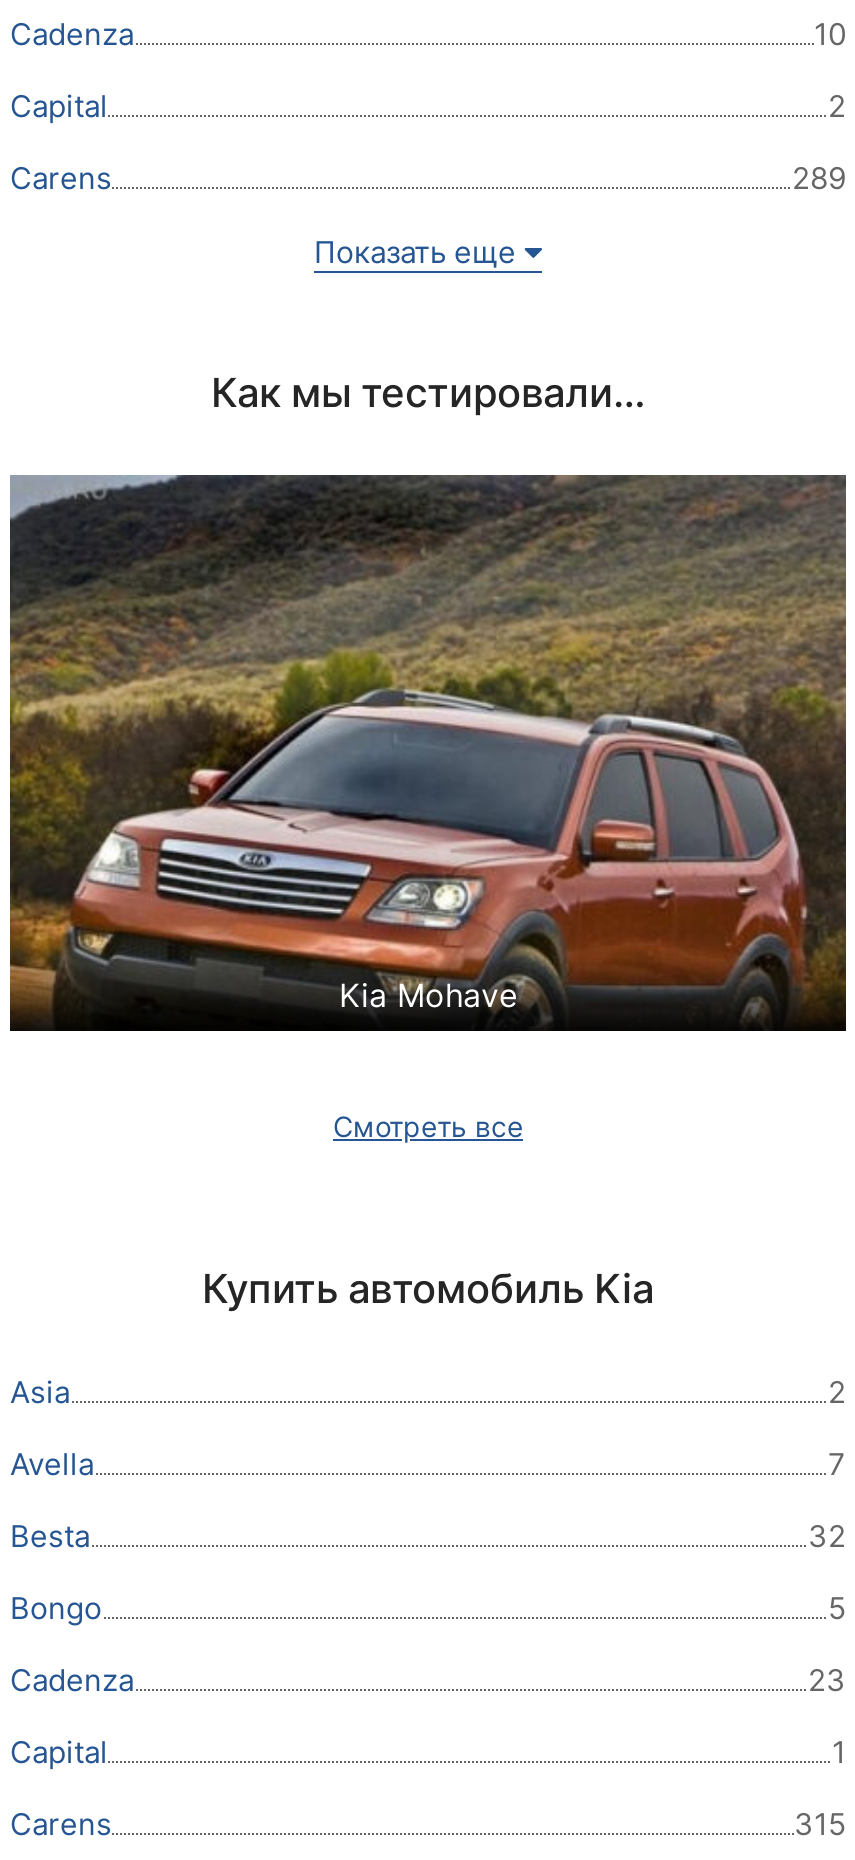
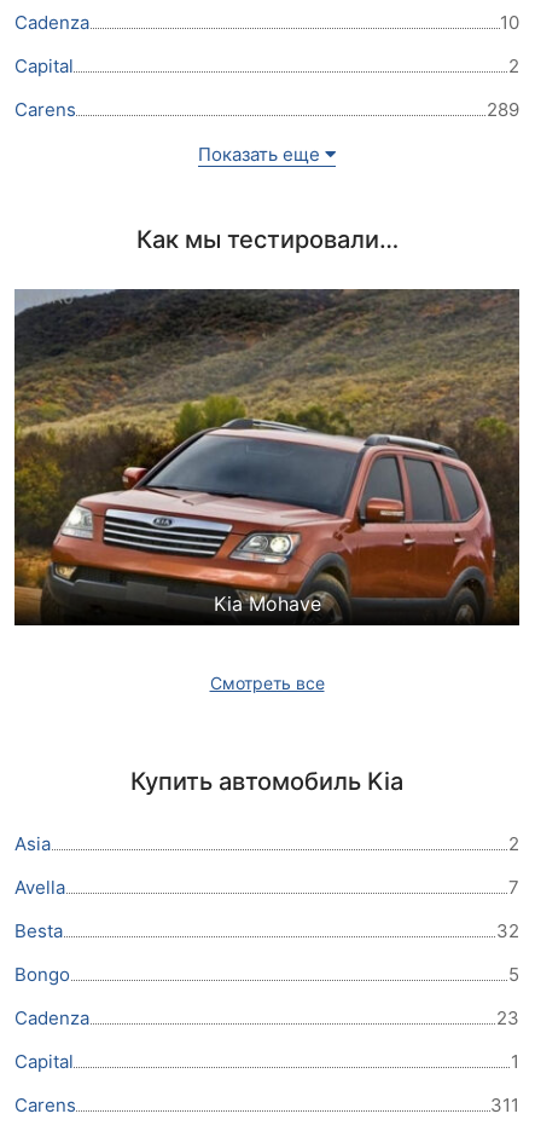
[794,1806,846,1844] 315 -> [490,1094,519,1117] 311

